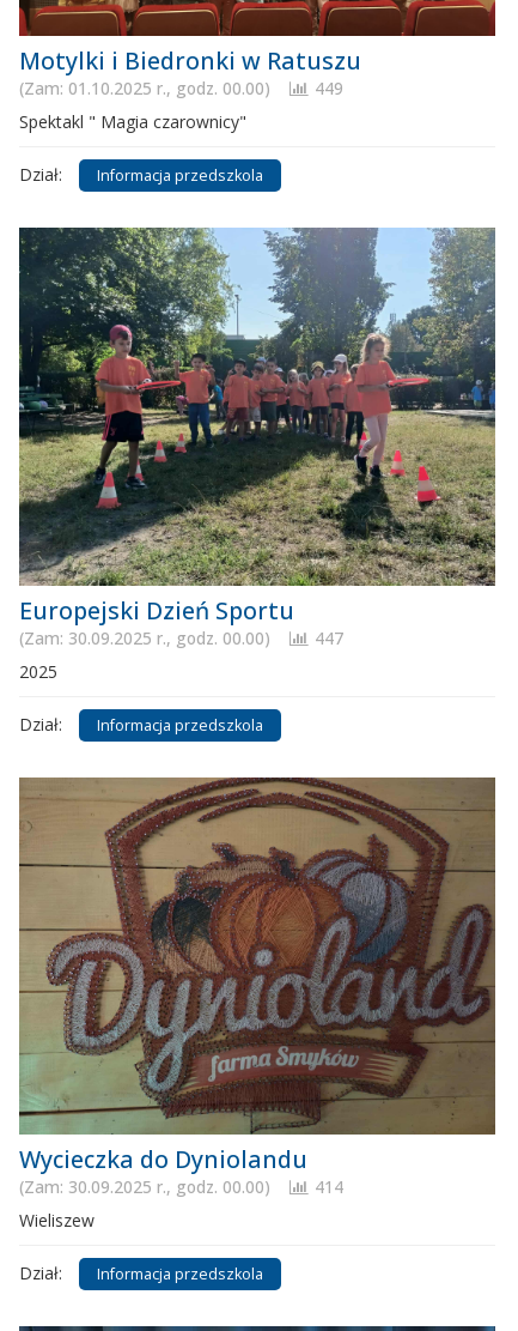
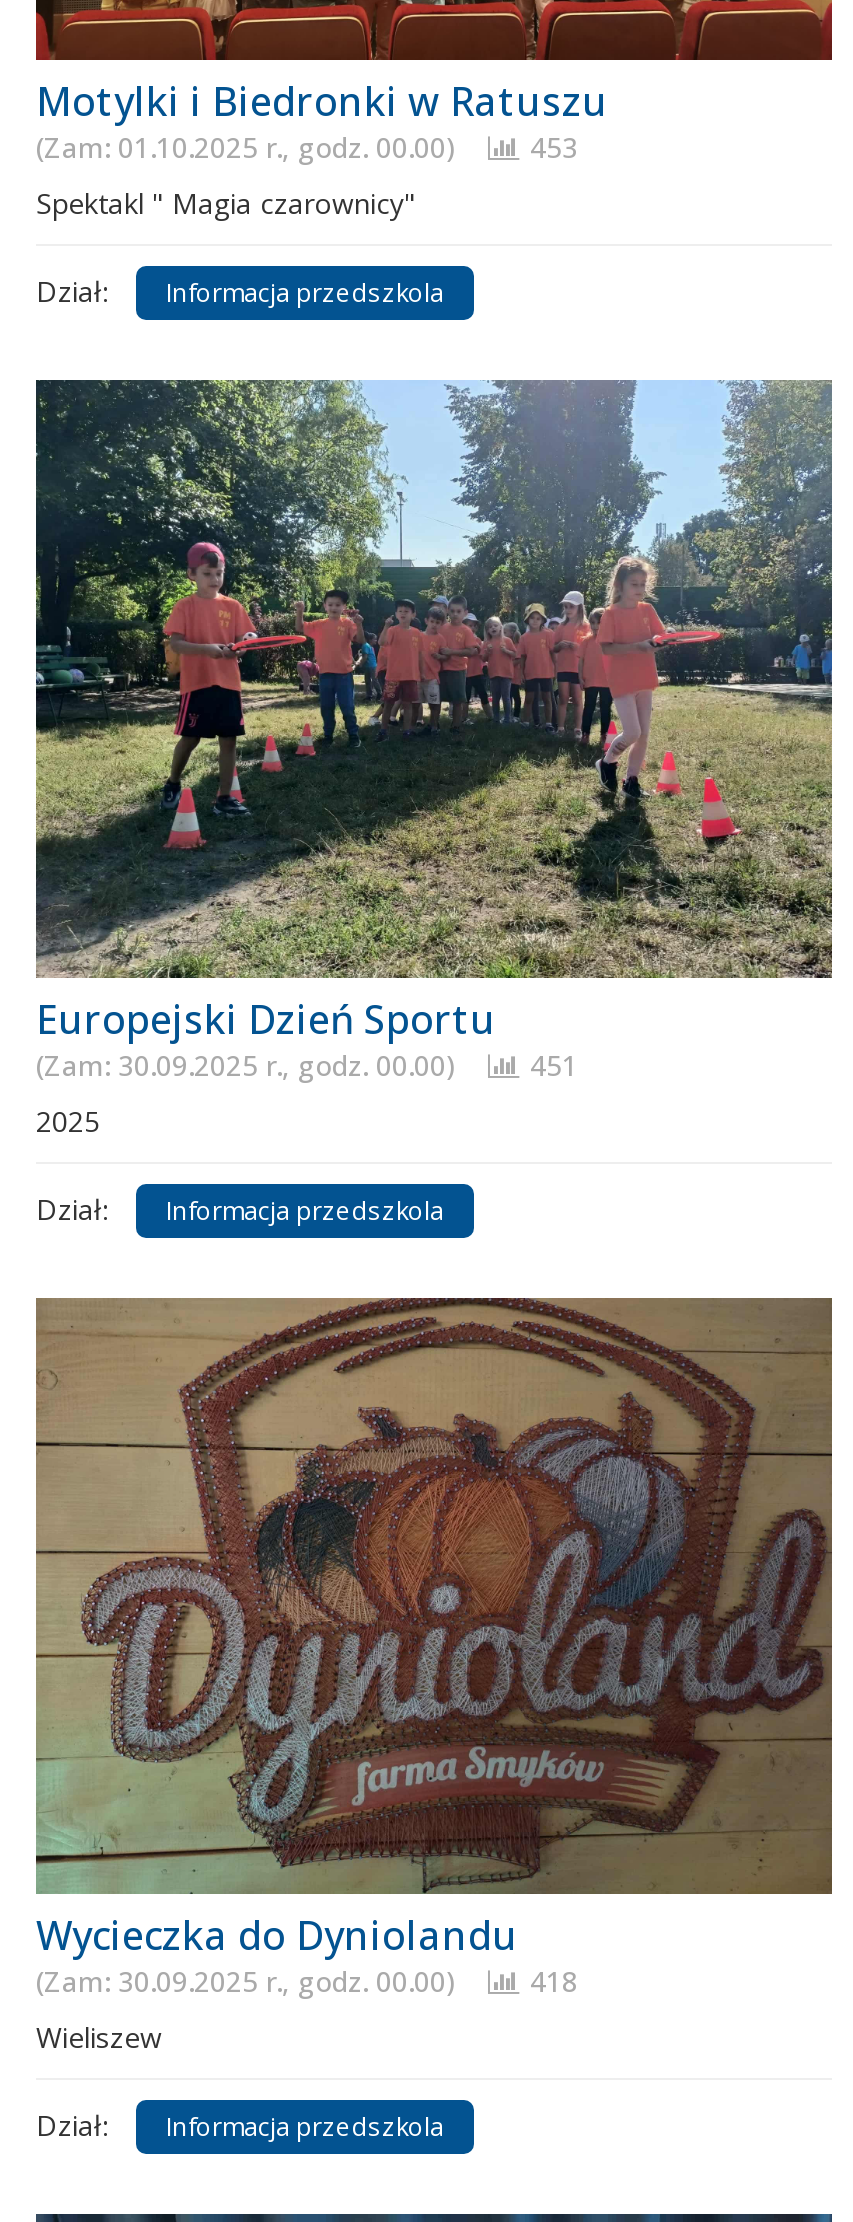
[19,77,343,100] (Zam: 01.10.2025 r., godz. 00.00) 449 -> [36,129,578,167] (Zam: 01.10.2025 r., godz. 00.00) 453
[19,627,343,649] (Zam: 30.09.2025 r., godz. 00.00) 447 -> [36,1046,578,1084] (Zam: 30.09.2025 r., godz. 00.00) 451
[19,1176,343,1199] (Zam: 30.09.2025 r., godz. 00.00) 414 -> [36,1963,578,2001] (Zam: 30.09.2025 r., godz. 00.00) 418

